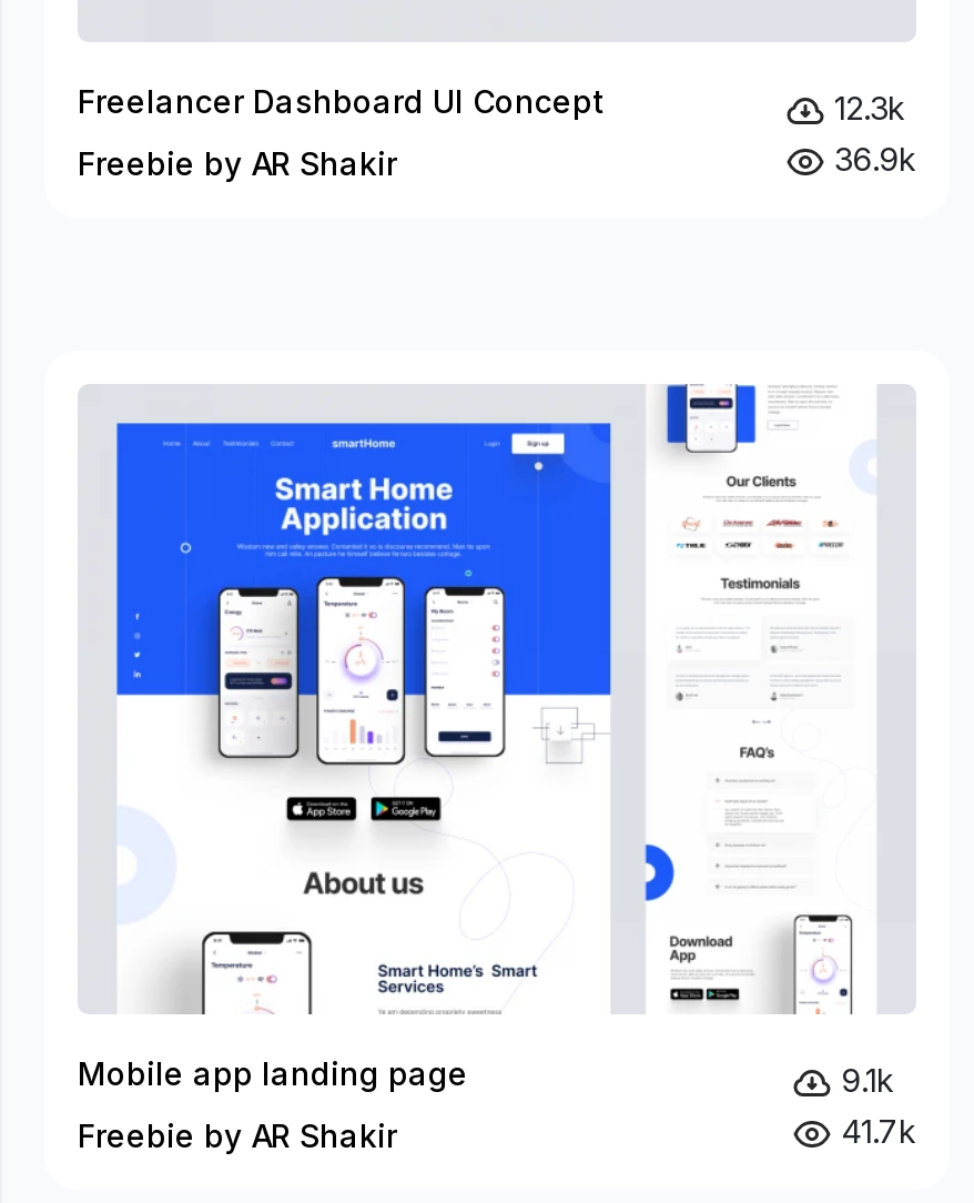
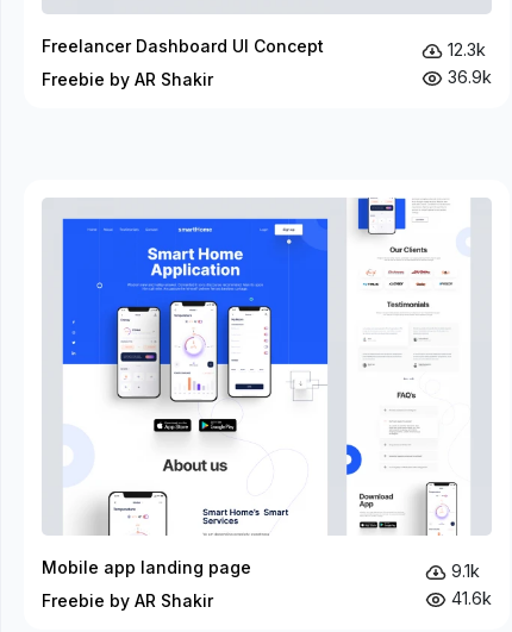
[841,1111,916,1149] 41.7k -> [451,587,492,608] 41.6k

